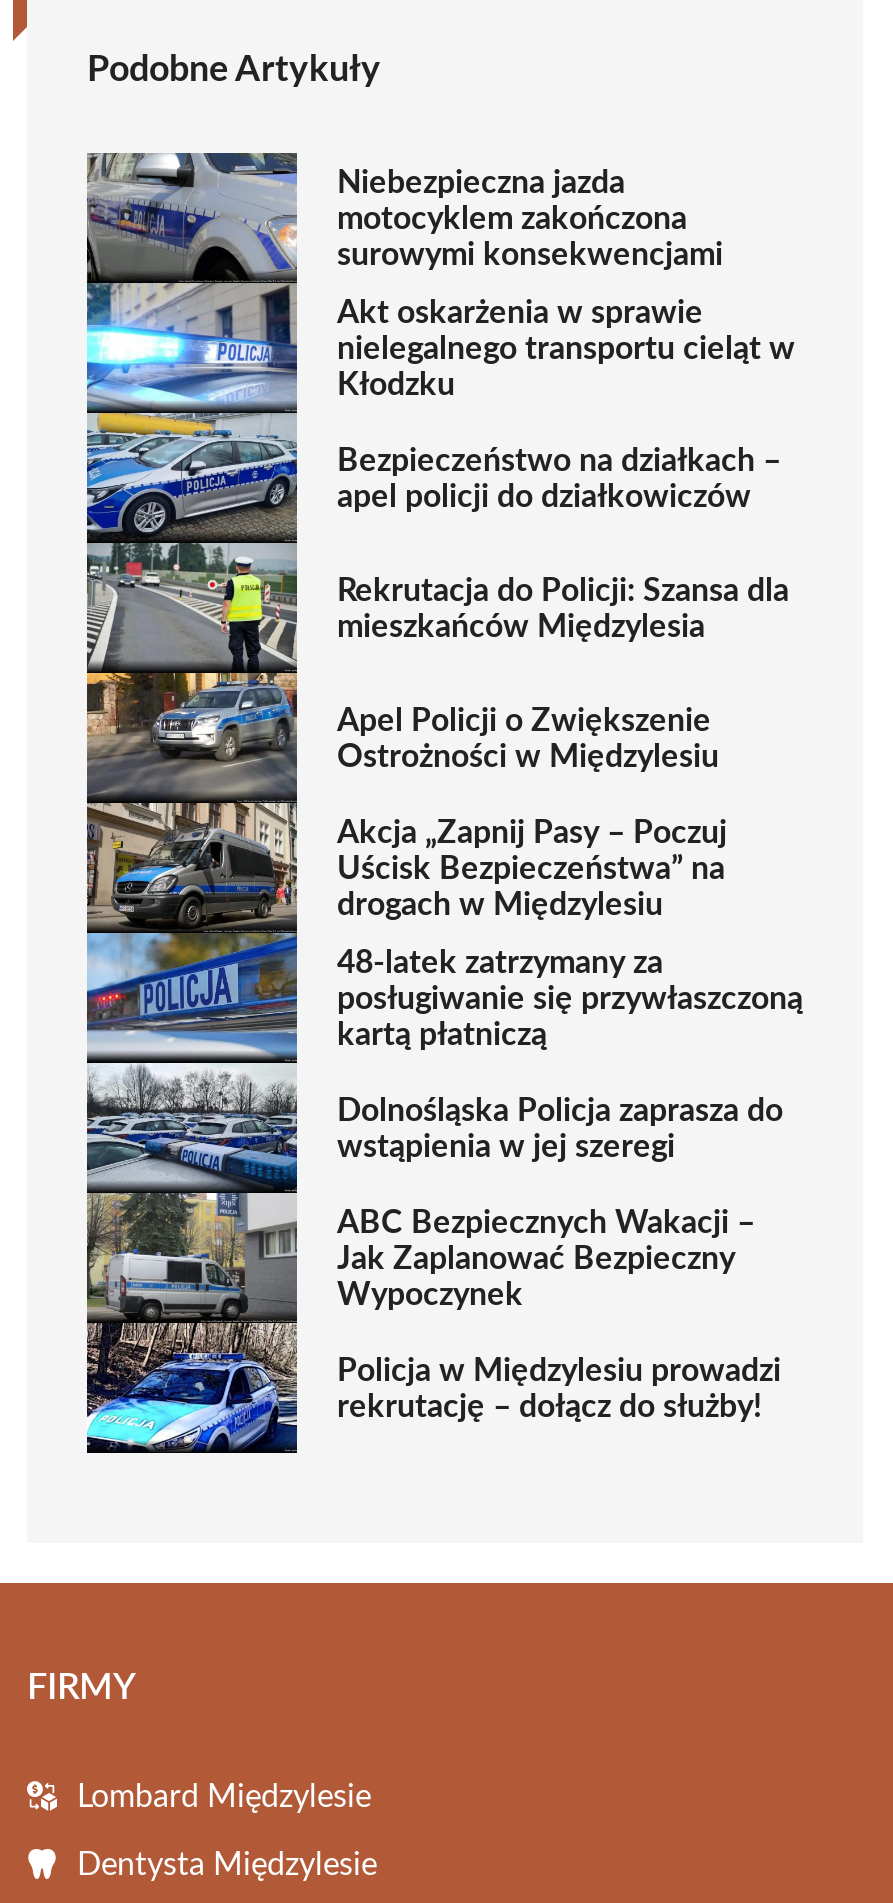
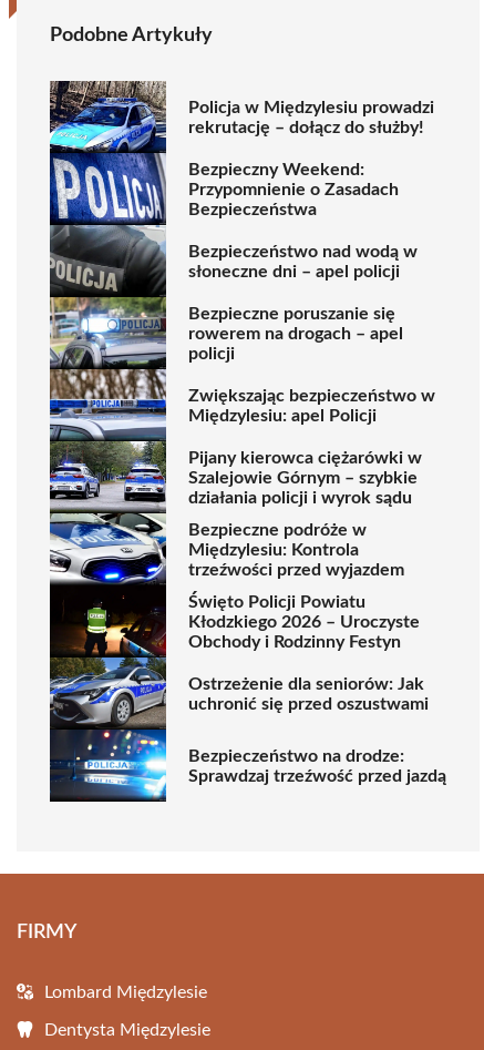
[85,151,299,1325] [image] -> [49,153,167,801] [image]
[337,166,803,1310] Niebezpieczna jazda | motocyklem zakończona | surowymi konsekwencjami | Akt oskarżenia w sprawie | nielegalnego transportu cieląt w | Kłodzku | Bezpieczeństwo na działkach – | apel policji do działkowiczów | Rekrutacja do Policji: Szansa dla | mieszkańców Międzylesia | Apel Policji o Zwiększenie | Ostrożności w Międzylesiu | Akcja „Zapnij Pasy – Poczuj | Uścisk Bezpieczeństwa” na | drogach w Międzylesiu | 48-latek zatrzymany za | posługiwanie się przywłaszczoną | kartą płatniczą | Dolnośląska Policja zaprasza do | wstąpienia w jej szeregi | ABC Bezpiecznych Wakacji – | Jak Zaplanować Bezpieczny | Wypoczynek -> none
moved [337,1354,781,1422] -> [188,98,434,136]: Policja w Międzylesiu prowadzi | rekrutację – dołącz do służby!
none -> [188,160,446,784] Bezpieczny Weekend: | Przypomnienie o Zasadach | Bezpieczeństwa | Bezpieczeństwo nad wodą w | słoneczne dni – apel policji | Bezpieczne poruszanie się | rowerem na drogach – apel | policji | Zwiększając bezpieczeństwo w | Międzylesiu: apel Policji | Pijany kierowca ciężarówki w | Szalejowie Górnym – szybkie | działania policji i wyrok sądu | Bezpieczne podróże w | Międzylesiu: Kontrola | trzeźwości przed wyjazdem | Święto Policji Powiatu | Kłodzkiego 2026 – Uroczyste | Obchody i Rodzinny Festyn | Ostrzeżenie dla seniorów: Jak | uchronić się przed oszustwami | Bezpieczeństwo na drodze: | Sprawdzaj trzeźwość przed jazdą

